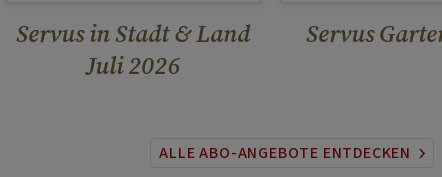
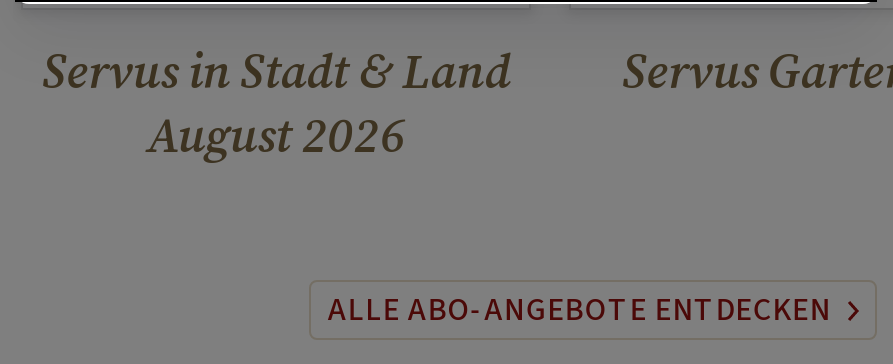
[86,49,180,82] Juli 2026 -> [147,102,405,168] August 2026

